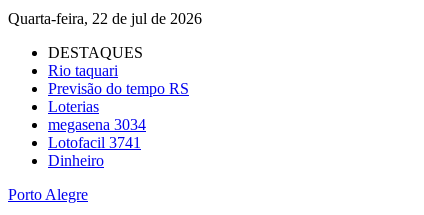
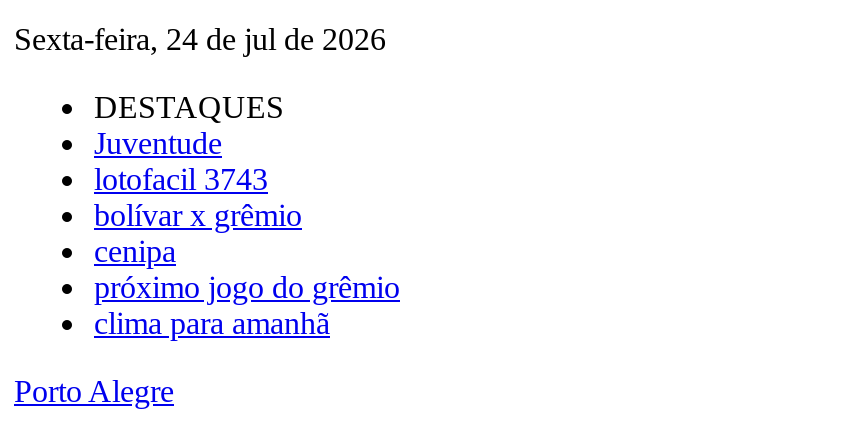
[8,10,202,27] Quarta-feira, 22 de jul de 2026 -> [14,22,386,56] Sexta-feira, 24 de jul de 2026
[48,62,189,169] Rio taquari | Previsão do tempo RS | Loterias | megasena 3034 | Lotofacil 3741 | Dinheiro -> [94,126,400,340] Juventude | lotofacil 3743 | bolívar x grêmio | cenipa | próximo jogo do grêmio | clima para amanhã

